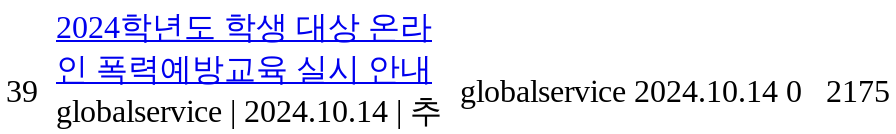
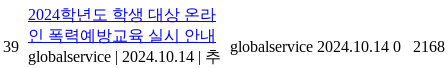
[460,74,890,108] globalservice 2024.10.14 0 2175 -> [230,38,445,55] globalservice 2024.10.14 0 2168

